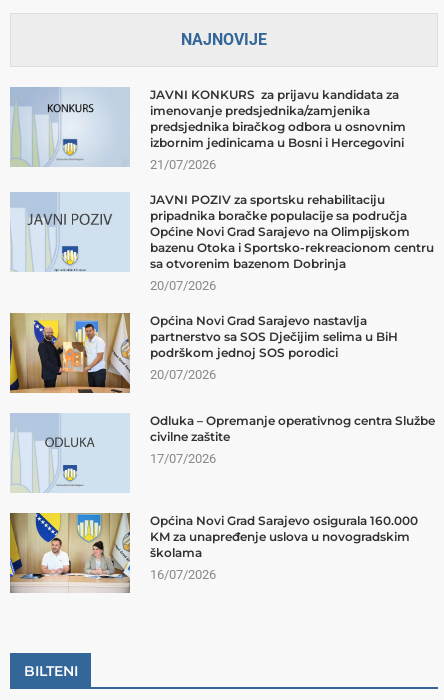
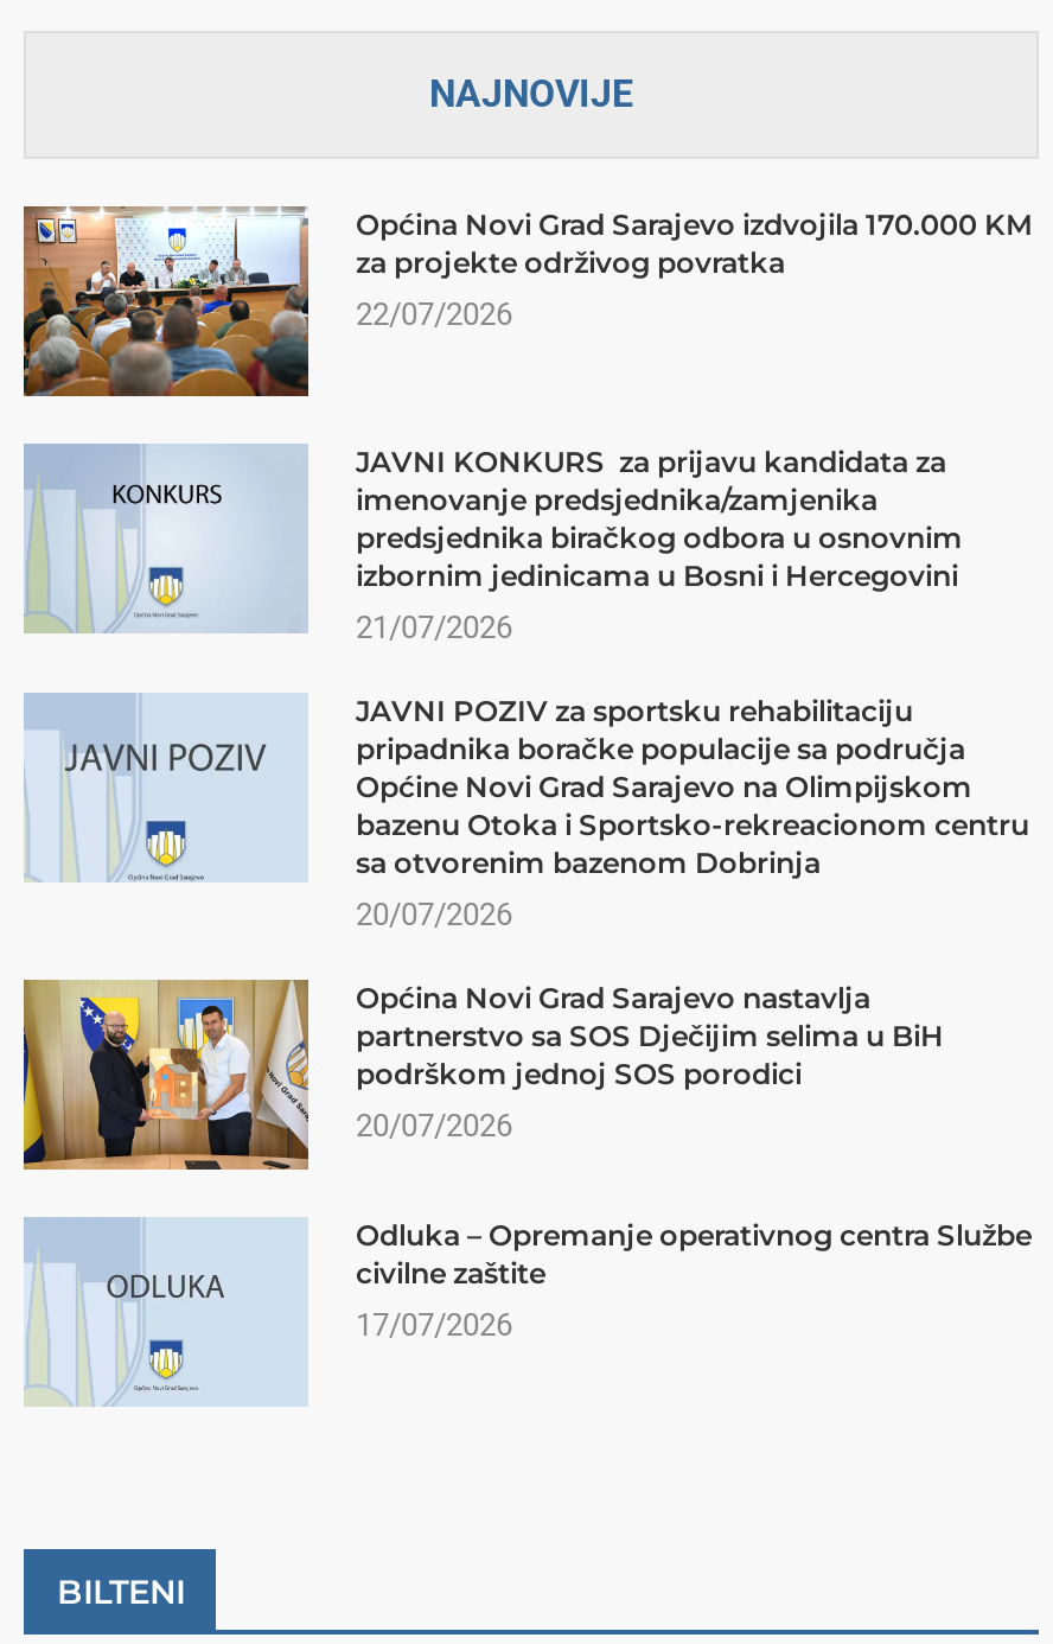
none -> [21,204,1032,399] [image] | Općina Novi Grad Sarajevo izdvojila 170.000 KM | za projekte održivog povratka | 22/07/2026
moved [12,87,435,466] -> [28,444,1032,1343]: [image] | JAVNI KONKURS za prijavu kandidata za | imenovanje predsjednika/zamjenika | ... | civilne zaštite | 17/07/2026
[9,512,418,594] [image] | Općina Novi Grad Sarajevo osigurala 160.000 | KM za unapređenje uslova u novogradskim | školama | 16/07/2026 -> none

